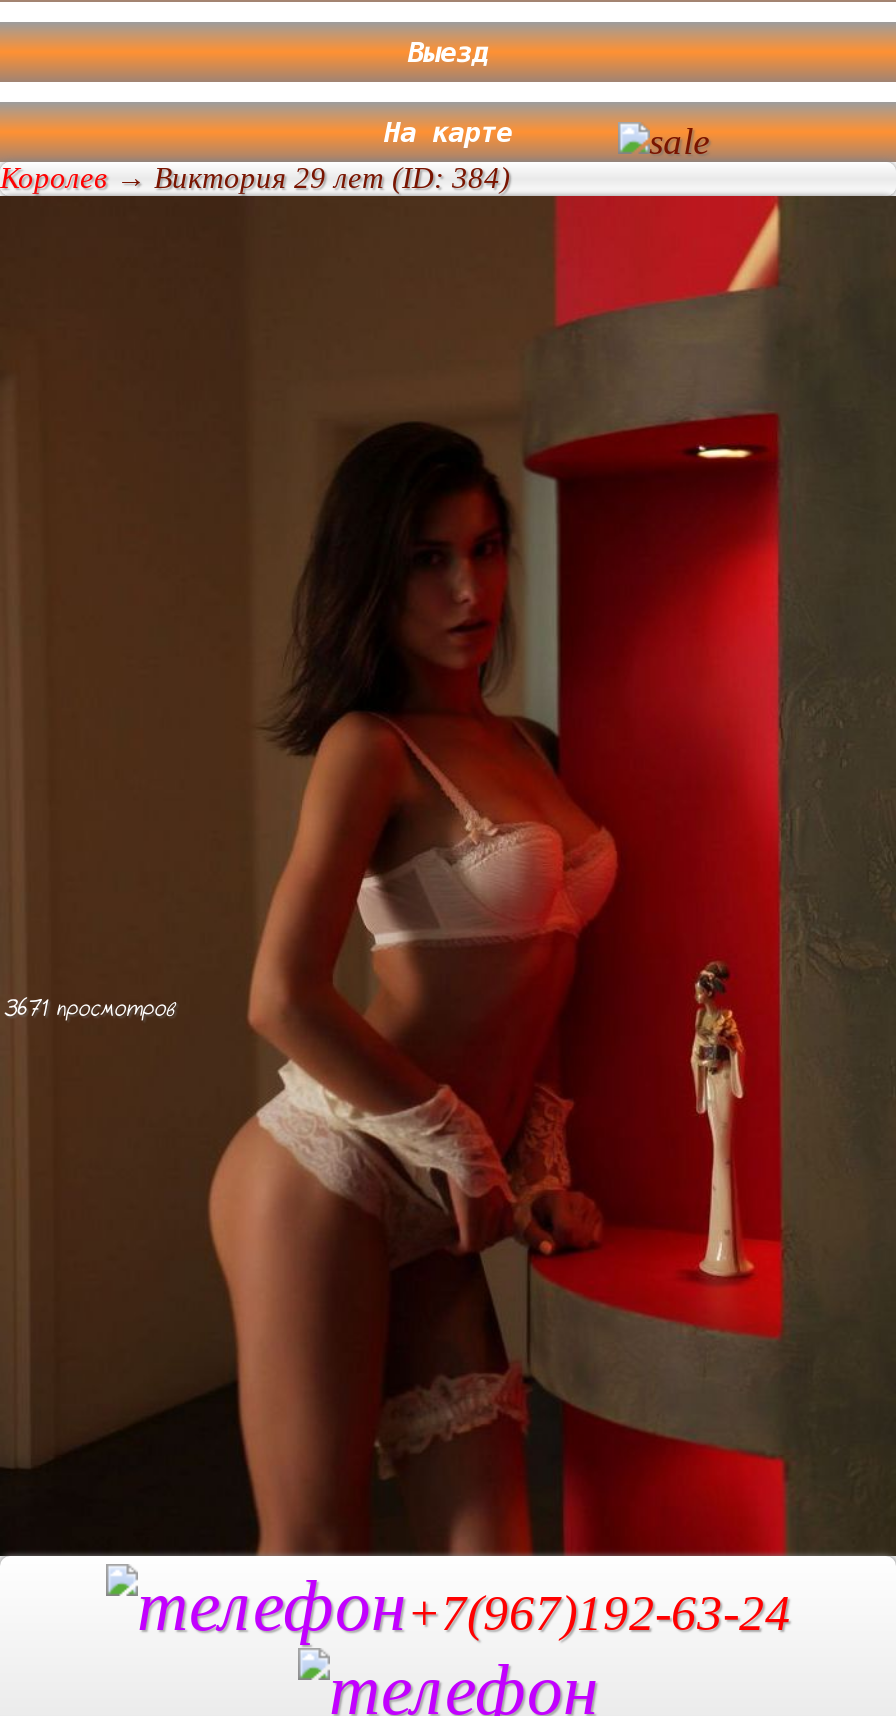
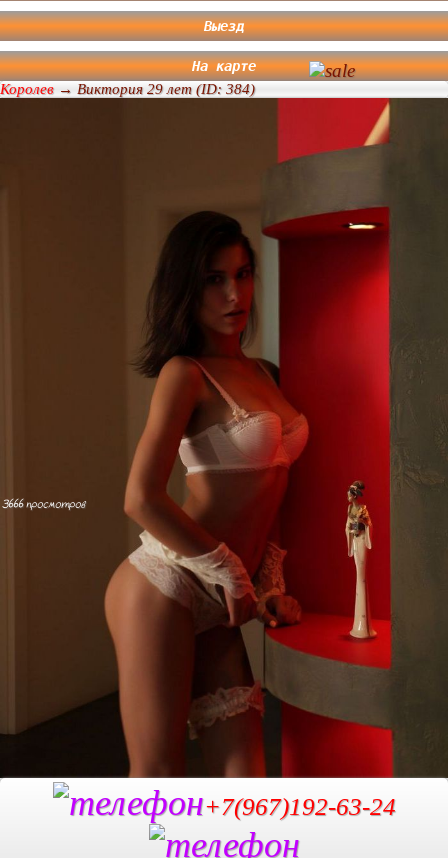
[4,996,176,1020] 3671 просмотров -> [2,498,86,510] 3666 просмотров

